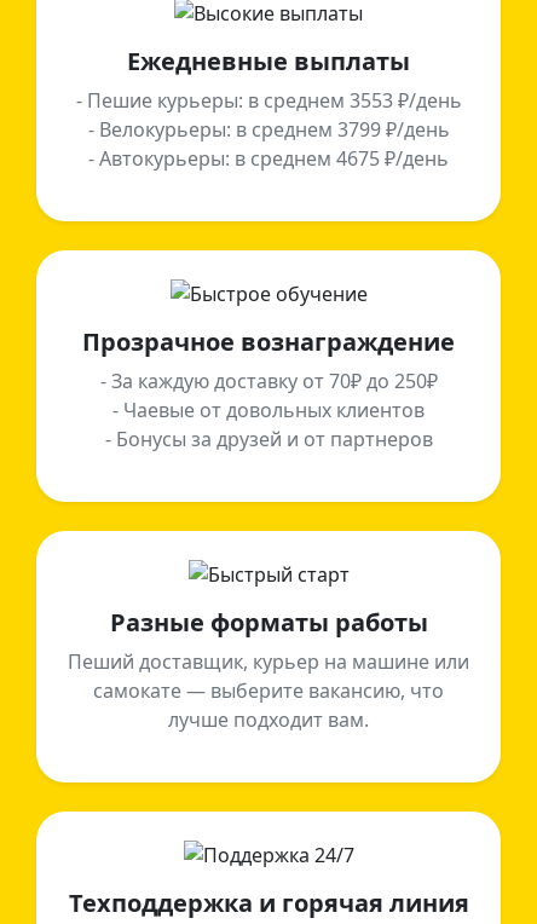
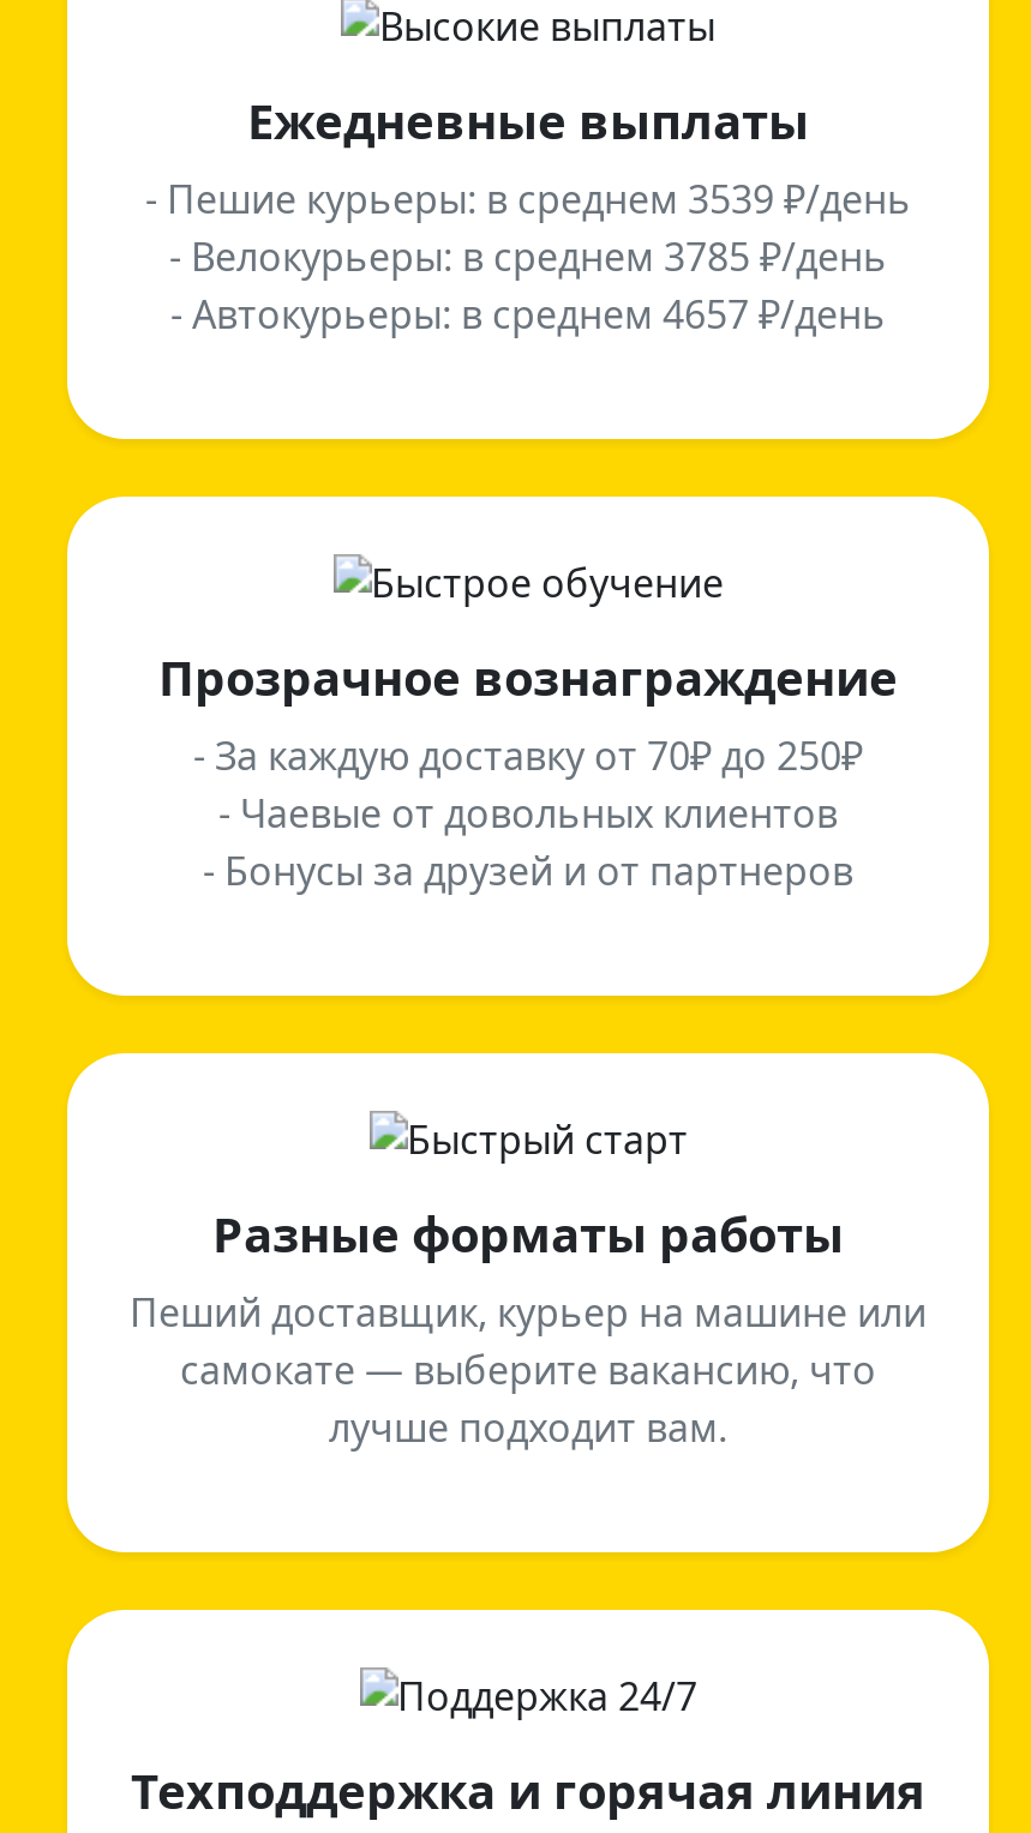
[76,86,461,113] - Пешие курьеры: в среднем 3553 ₽/день -> [145,172,911,224] - Пешие курьеры: в среднем 3539 ₽/день
[88,115,449,142] - Велокурьеры: в среднем 3799 ₽/день -> [169,229,887,282] - Велокурьеры: в среднем 3785 ₽/день
[88,145,449,171] - Автокурьеры: в среднем 4675 ₽/день -> [170,287,886,339] - Автокурьеры: в среднем 4657 ₽/день

